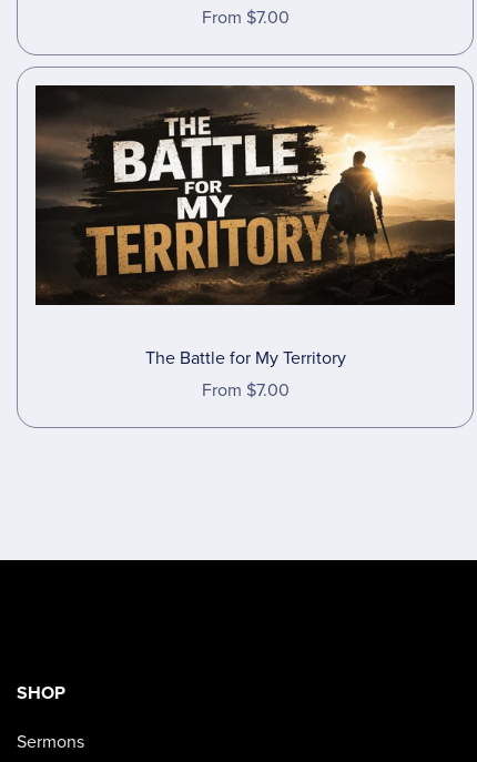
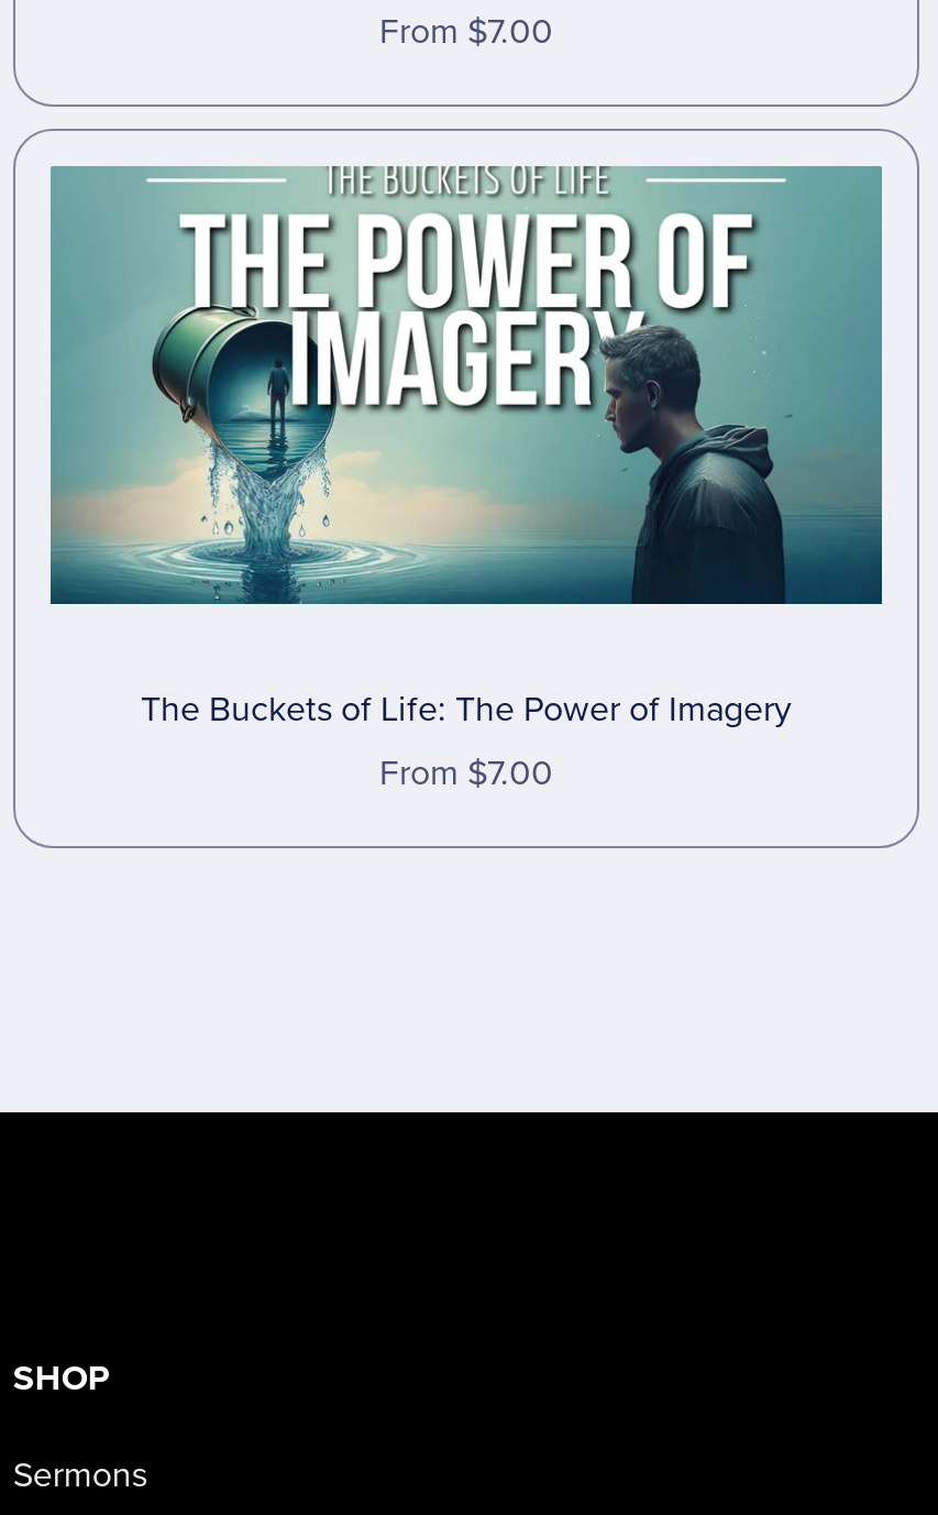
[34,84,456,370] [image] | The Battle for My Territory -> [48,165,884,731] [image] | The Buckets of Life: The Power of Imagery

